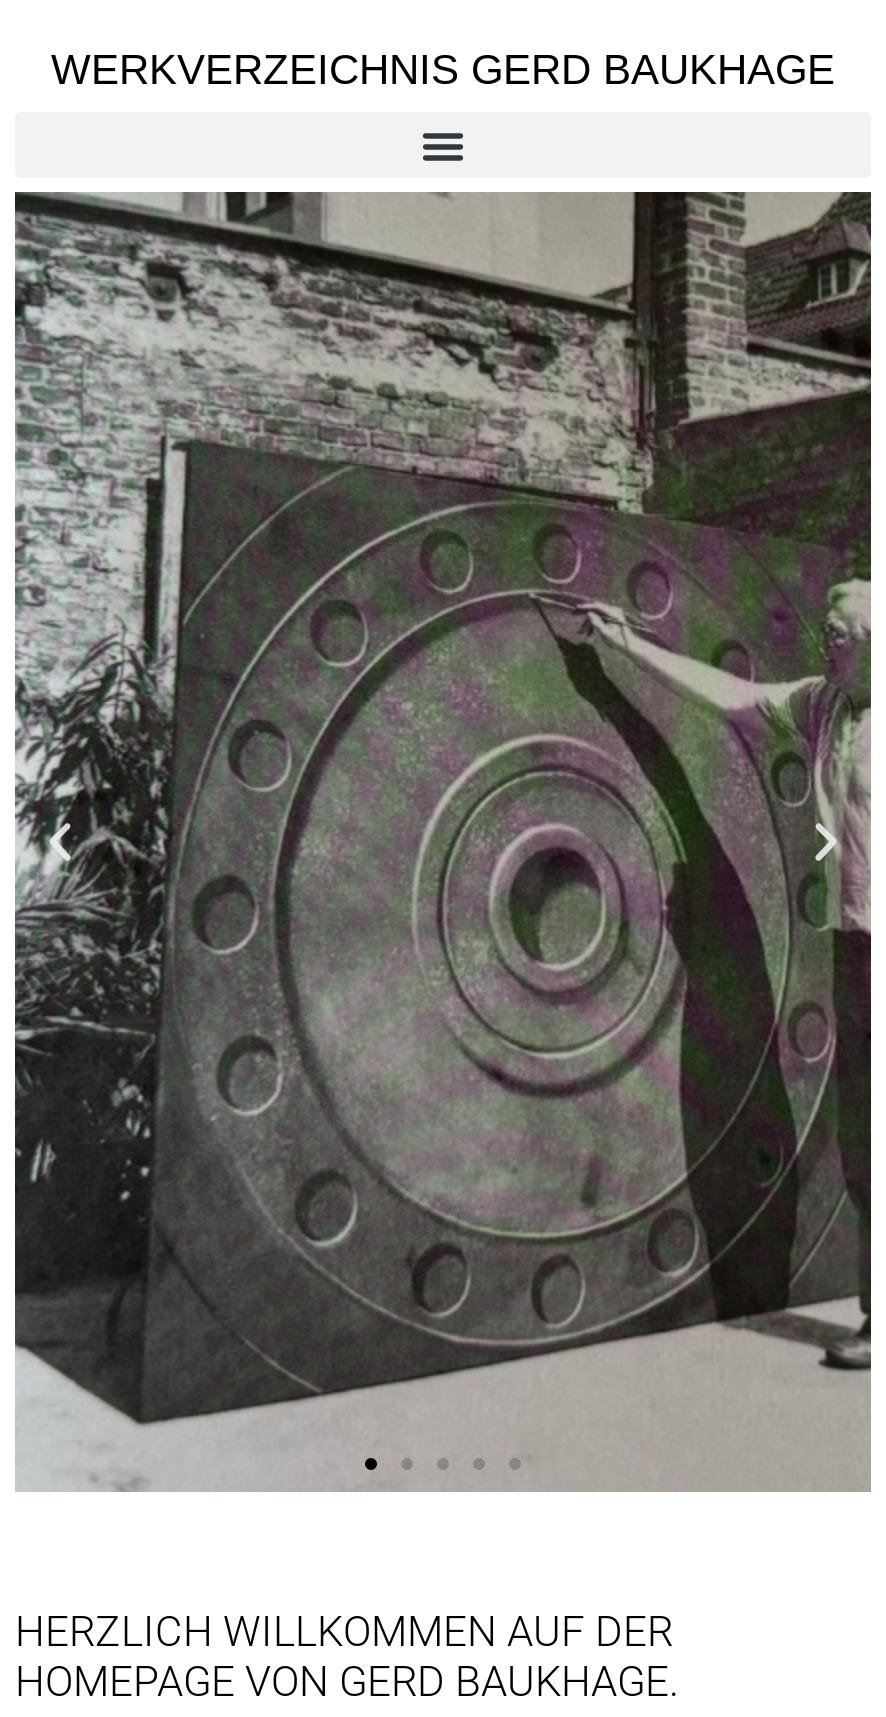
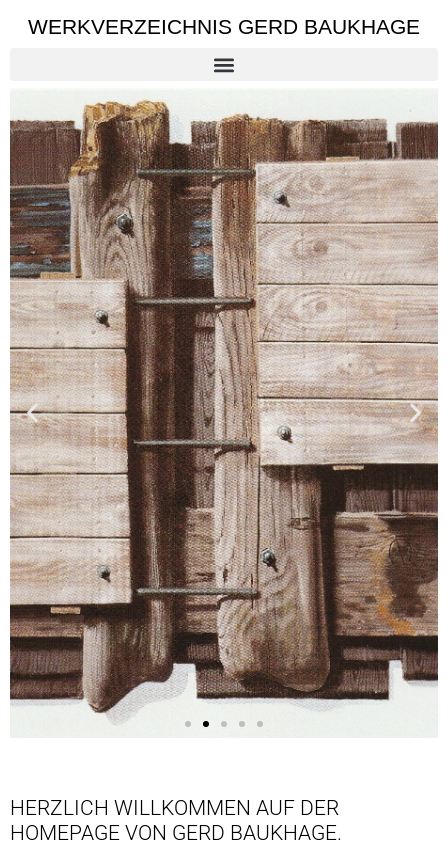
[13,190,873,1492] [image] -> [9,88,439,737] [image]

